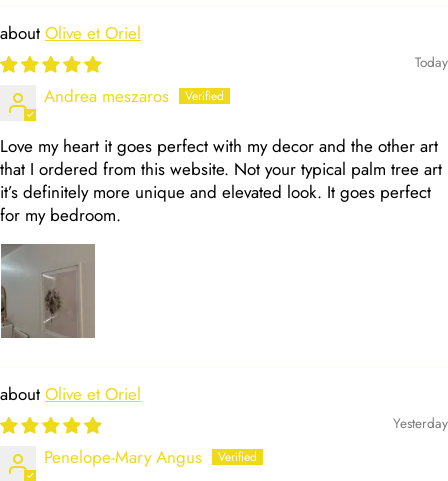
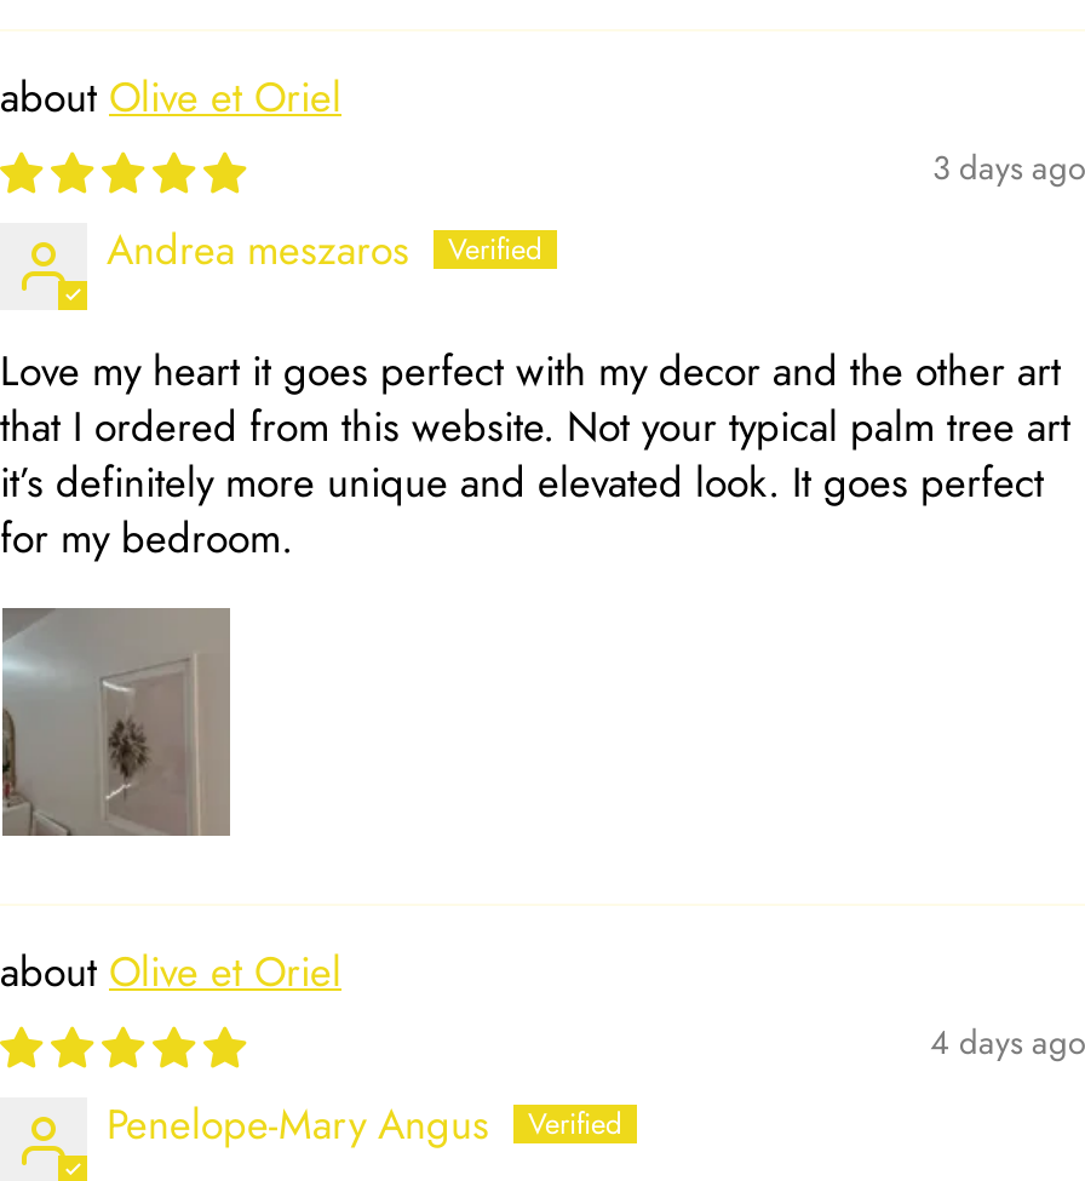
[415,52,448,72] Today -> [932,142,1085,191] 3 days ago
[393,413,448,433] Yesterday -> [930,1017,1085,1065] 4 days ago

